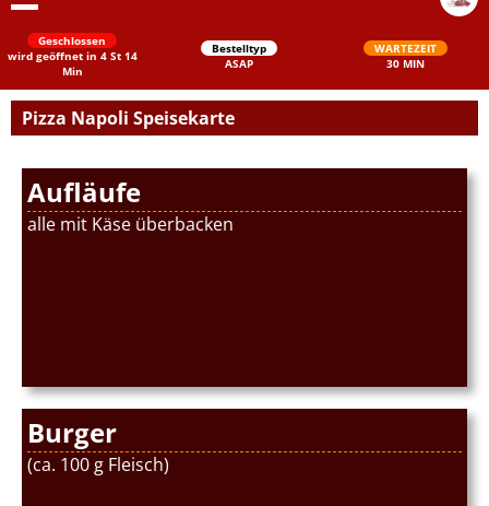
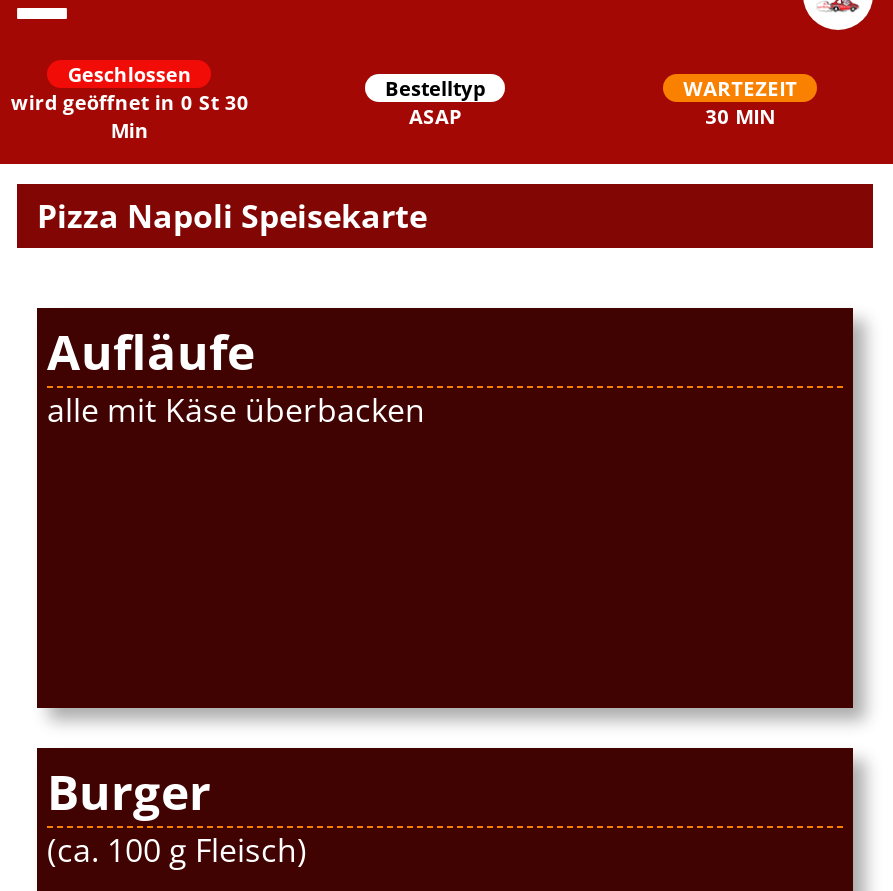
[7,48,137,63] wird geöffnet in 4 St 14 -> [11,88,249,116] wird geöffnet in 0 St 30

